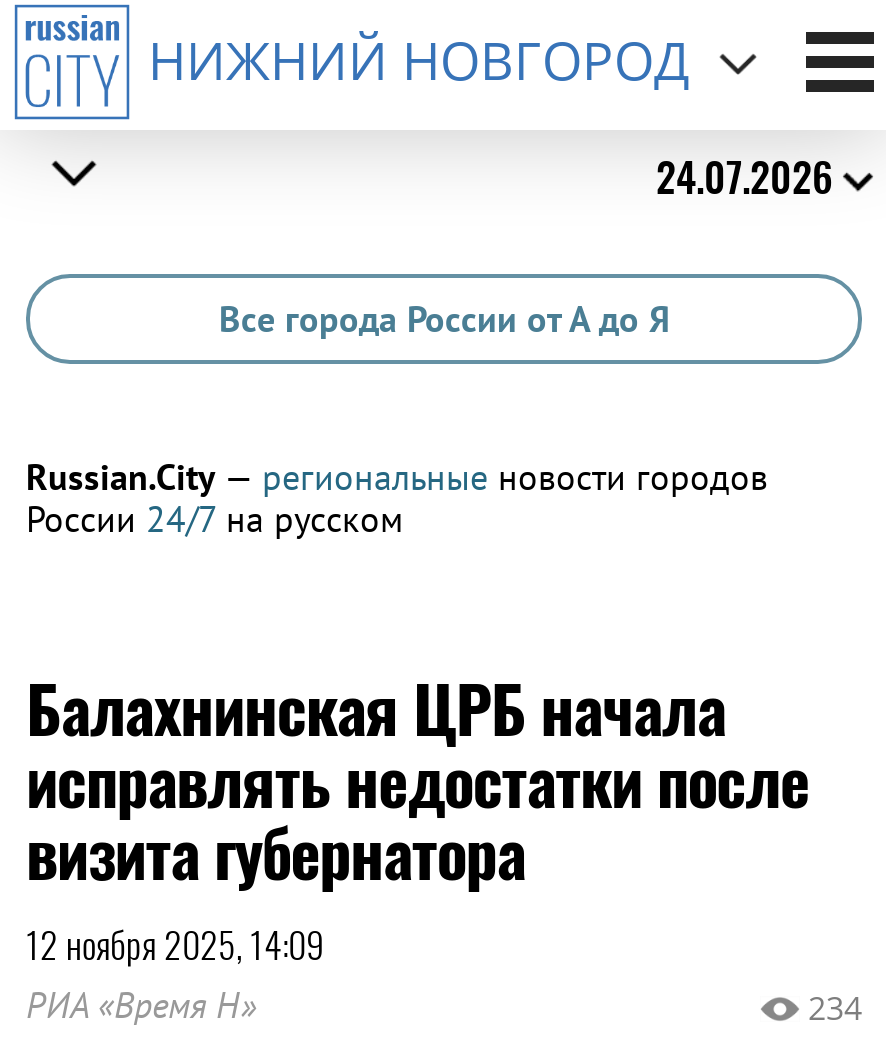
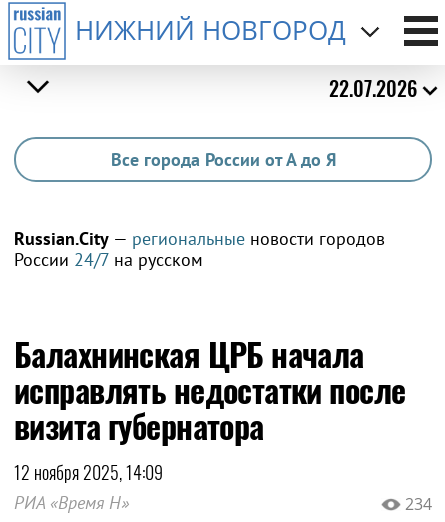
[656,146,832,206] 24.07.2026 -> [329,73,417,103] 22.07.2026

